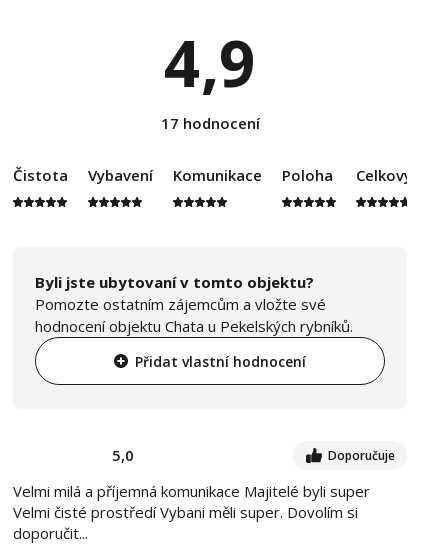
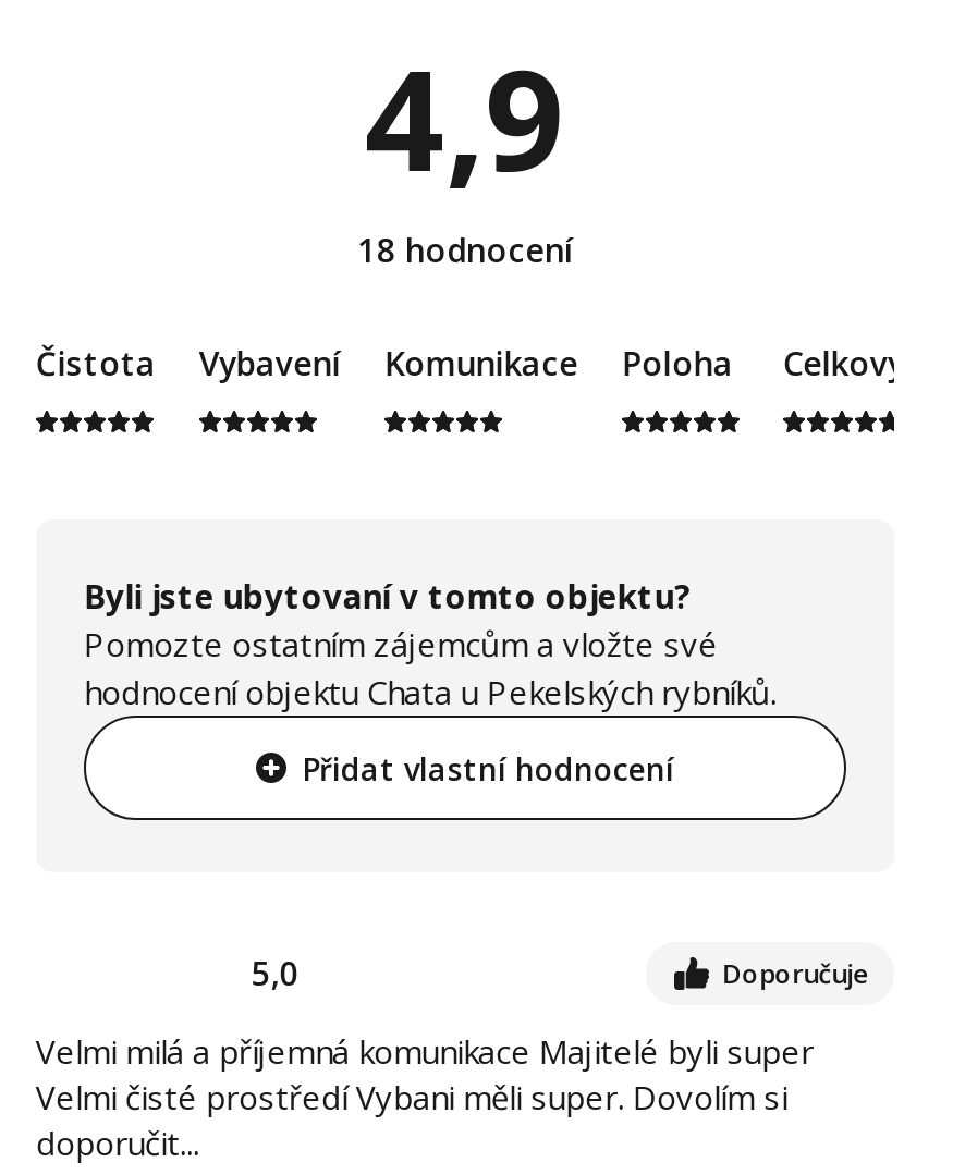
[160,113,259,133] 17 hodnocení -> [357,228,573,271] 18 hodnocení

